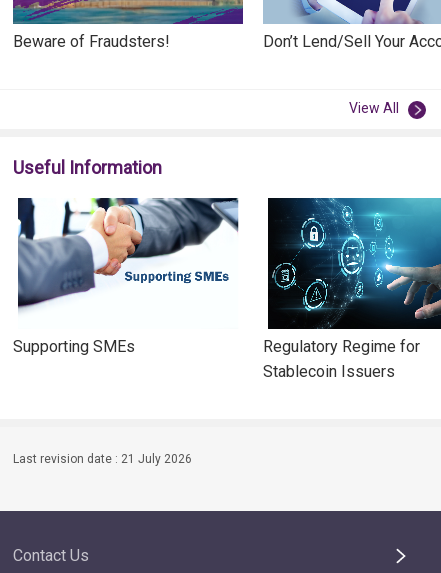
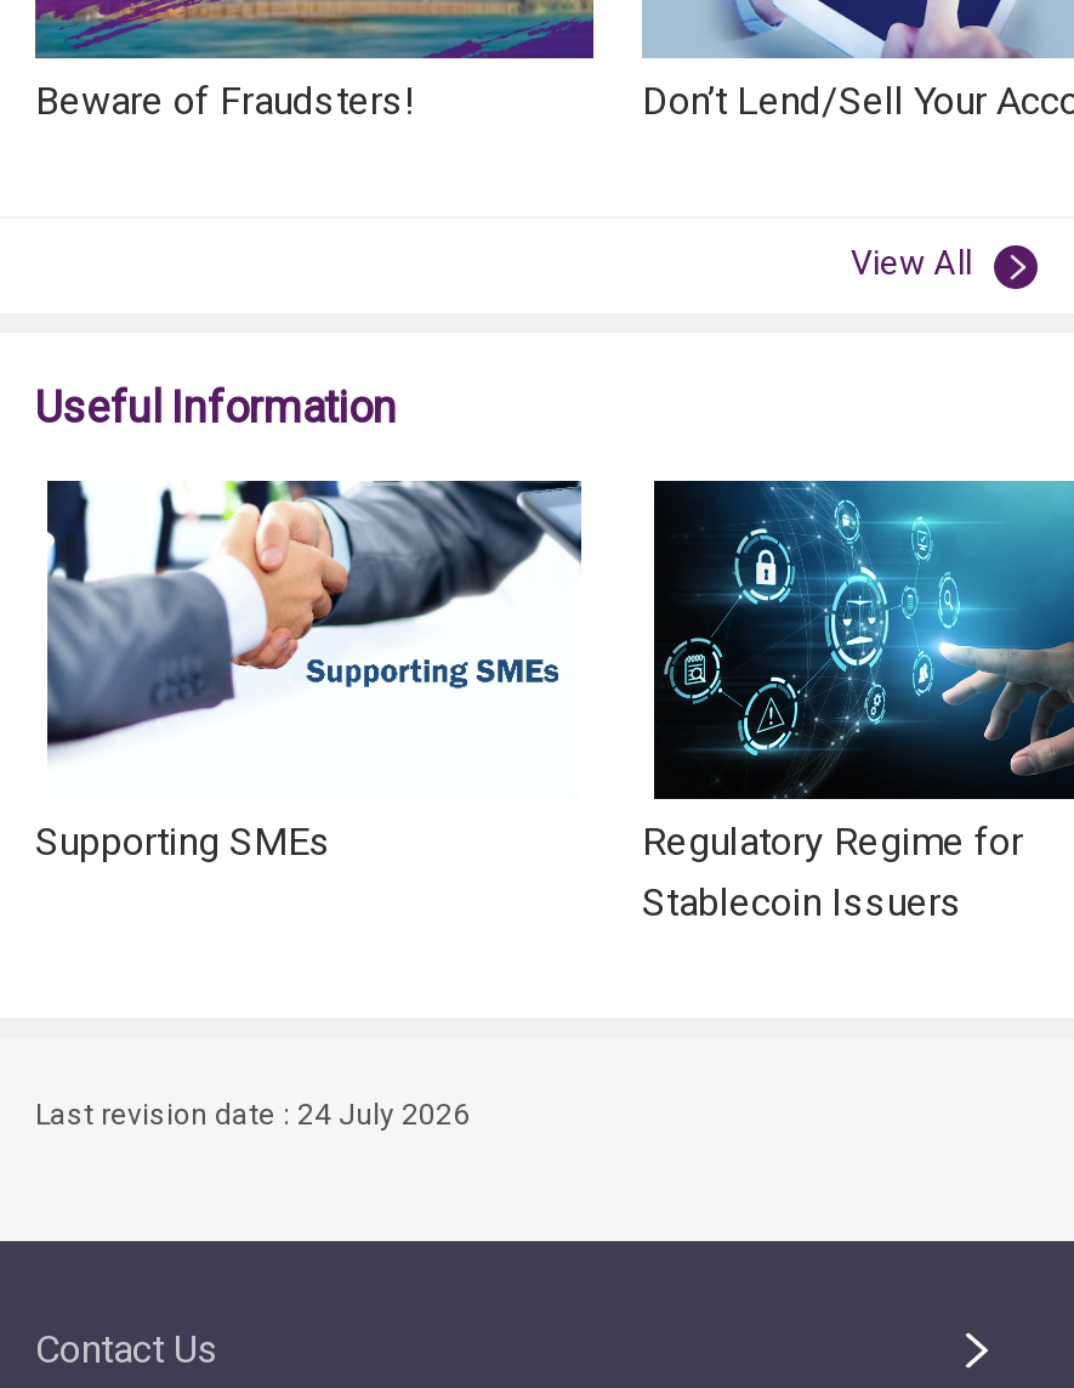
[13,452,192,466] Last revision date : 21 July 2026 -> [35,1097,470,1131] Last revision date : 24 July 2026

